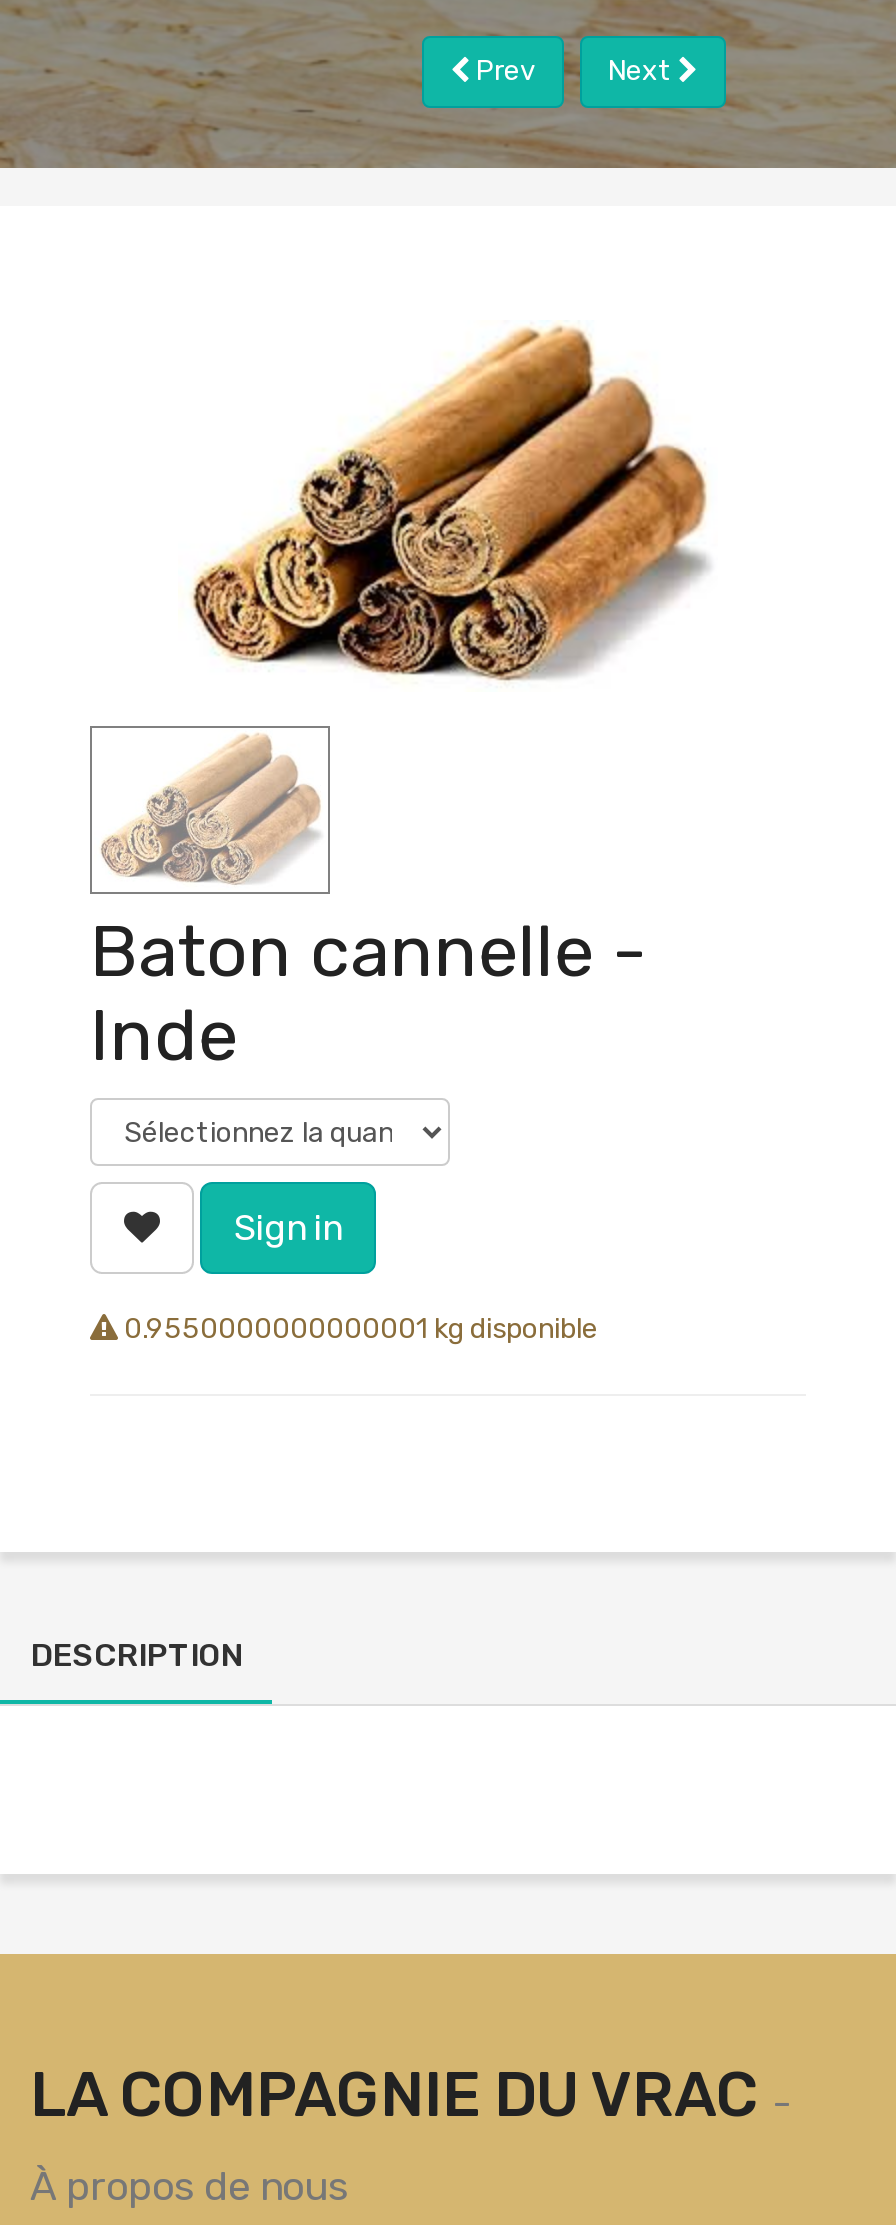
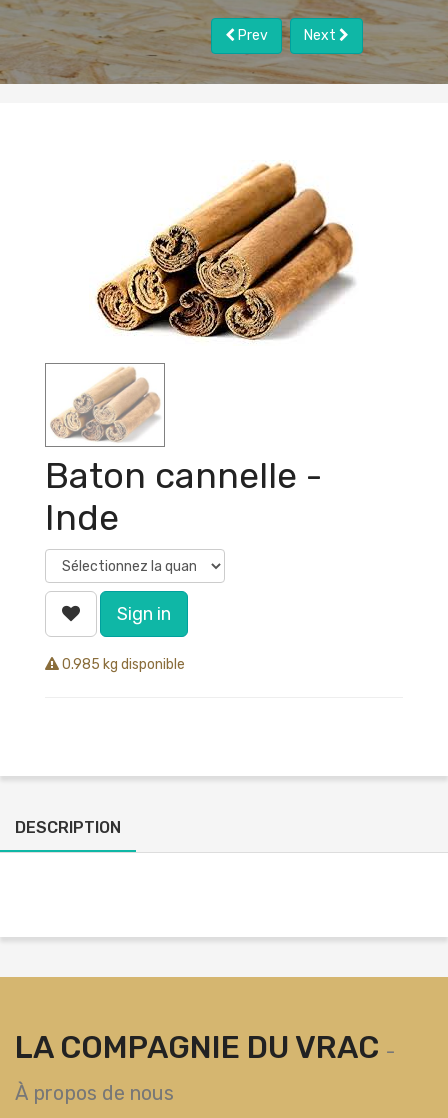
[118,1313,598,1347] 0.9550000000000001 kg disponible -> [59,656,185,673] 0.985 kg disponible

